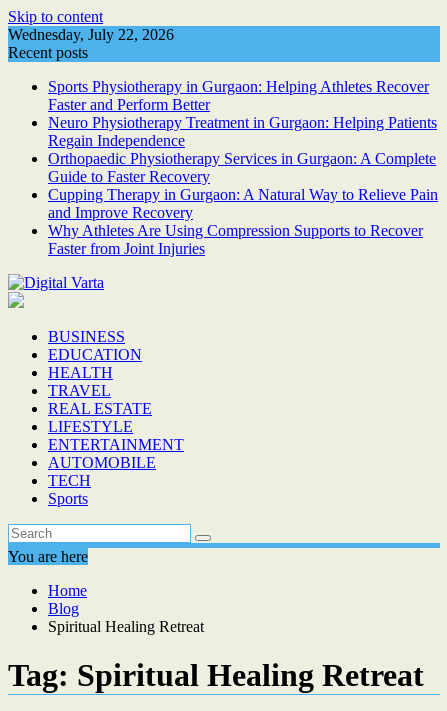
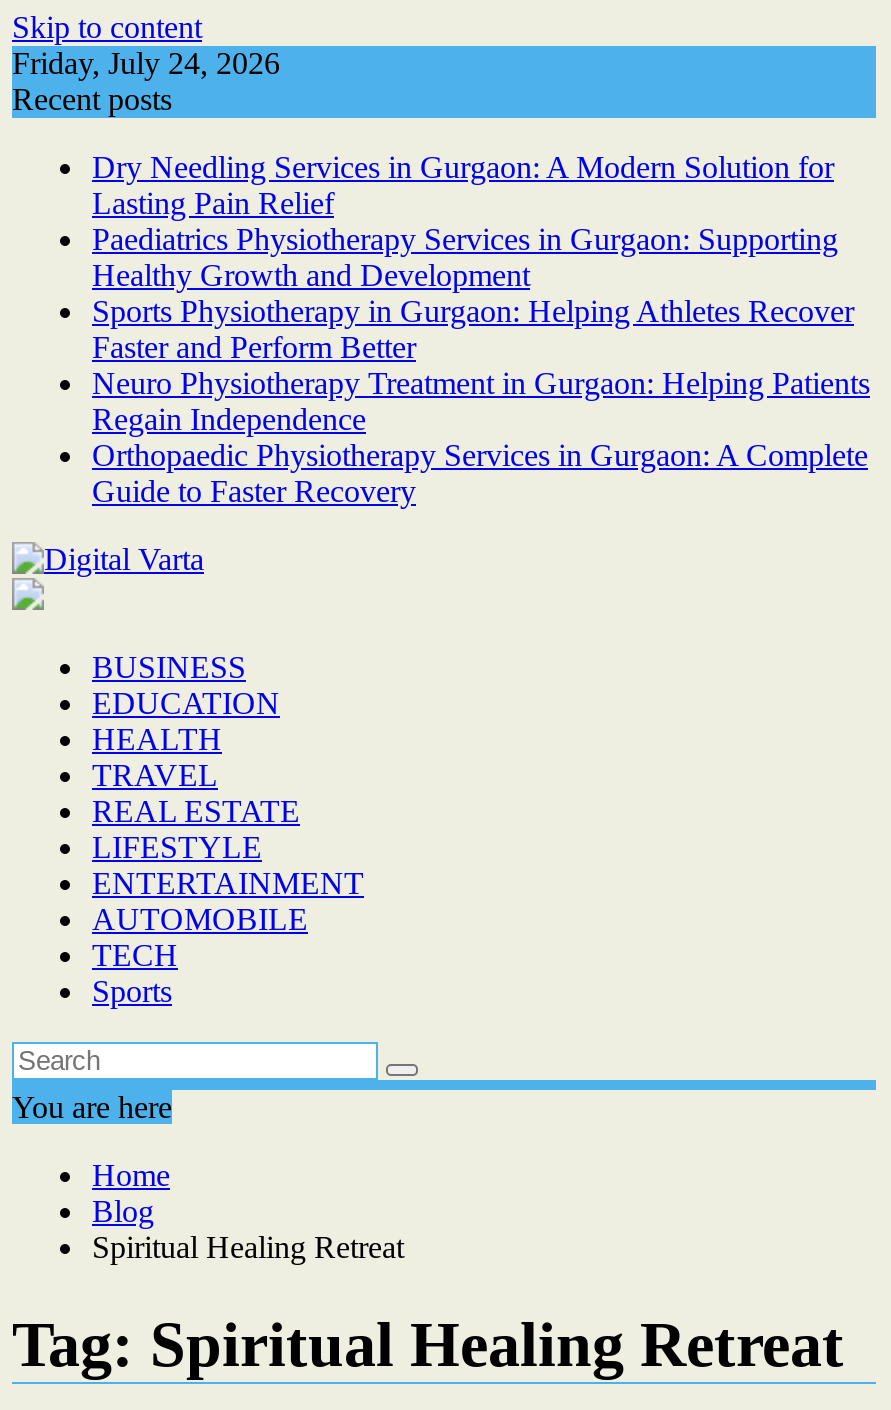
[8,26,174,43] Wednesday, July 22, 2026 -> [12,46,280,80] Friday, July 24, 2026
none -> [92,150,838,292] Dry Needling Services in Gurgaon: A Modern Solution for | Lasting Pain Relief | Paediatrics Physiotherapy Services in Gurgaon: Supporting | Healthy Growth and Development
moved [48,78,437,185] -> [92,294,870,508]: Sports Physiotherapy in Gurgaon: Helping Athletes Recover | Faster and Perform Better | Neuro Physiotherapy Treatment in Gurgaon: Helping Patients | Regain Independence | Orthopaedic Physiotherapy Services in Gurgaon: A Complete | Guide to Faster Recovery
[48,186,438,257] Cupping Therapy in Gurgaon: A Natural Way to Relieve Pain | and Improve Recovery | Why Athletes Are Using Compression Supports to Recover | Faster from Joint Injuries -> none

